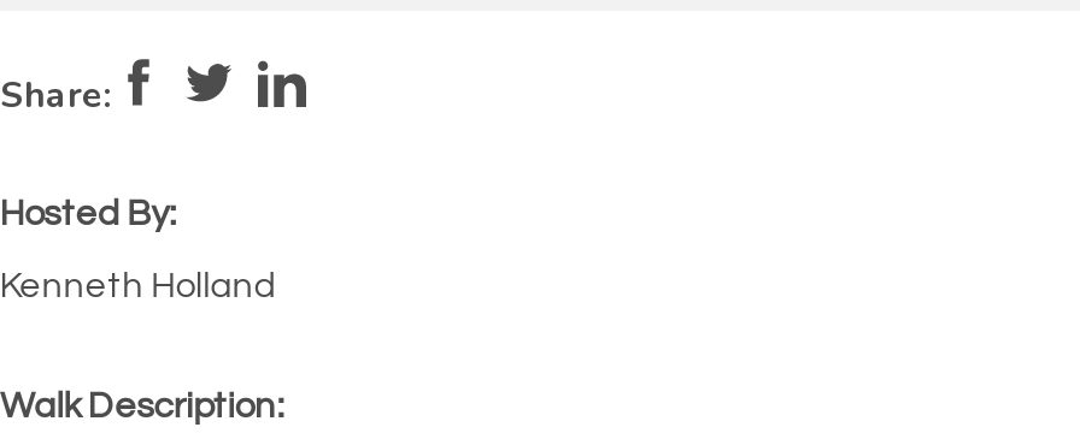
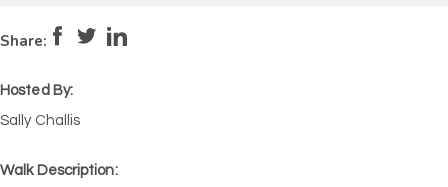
[0,268,276,304] Kenneth Holland -> [0,113,80,128] Sally Challis

